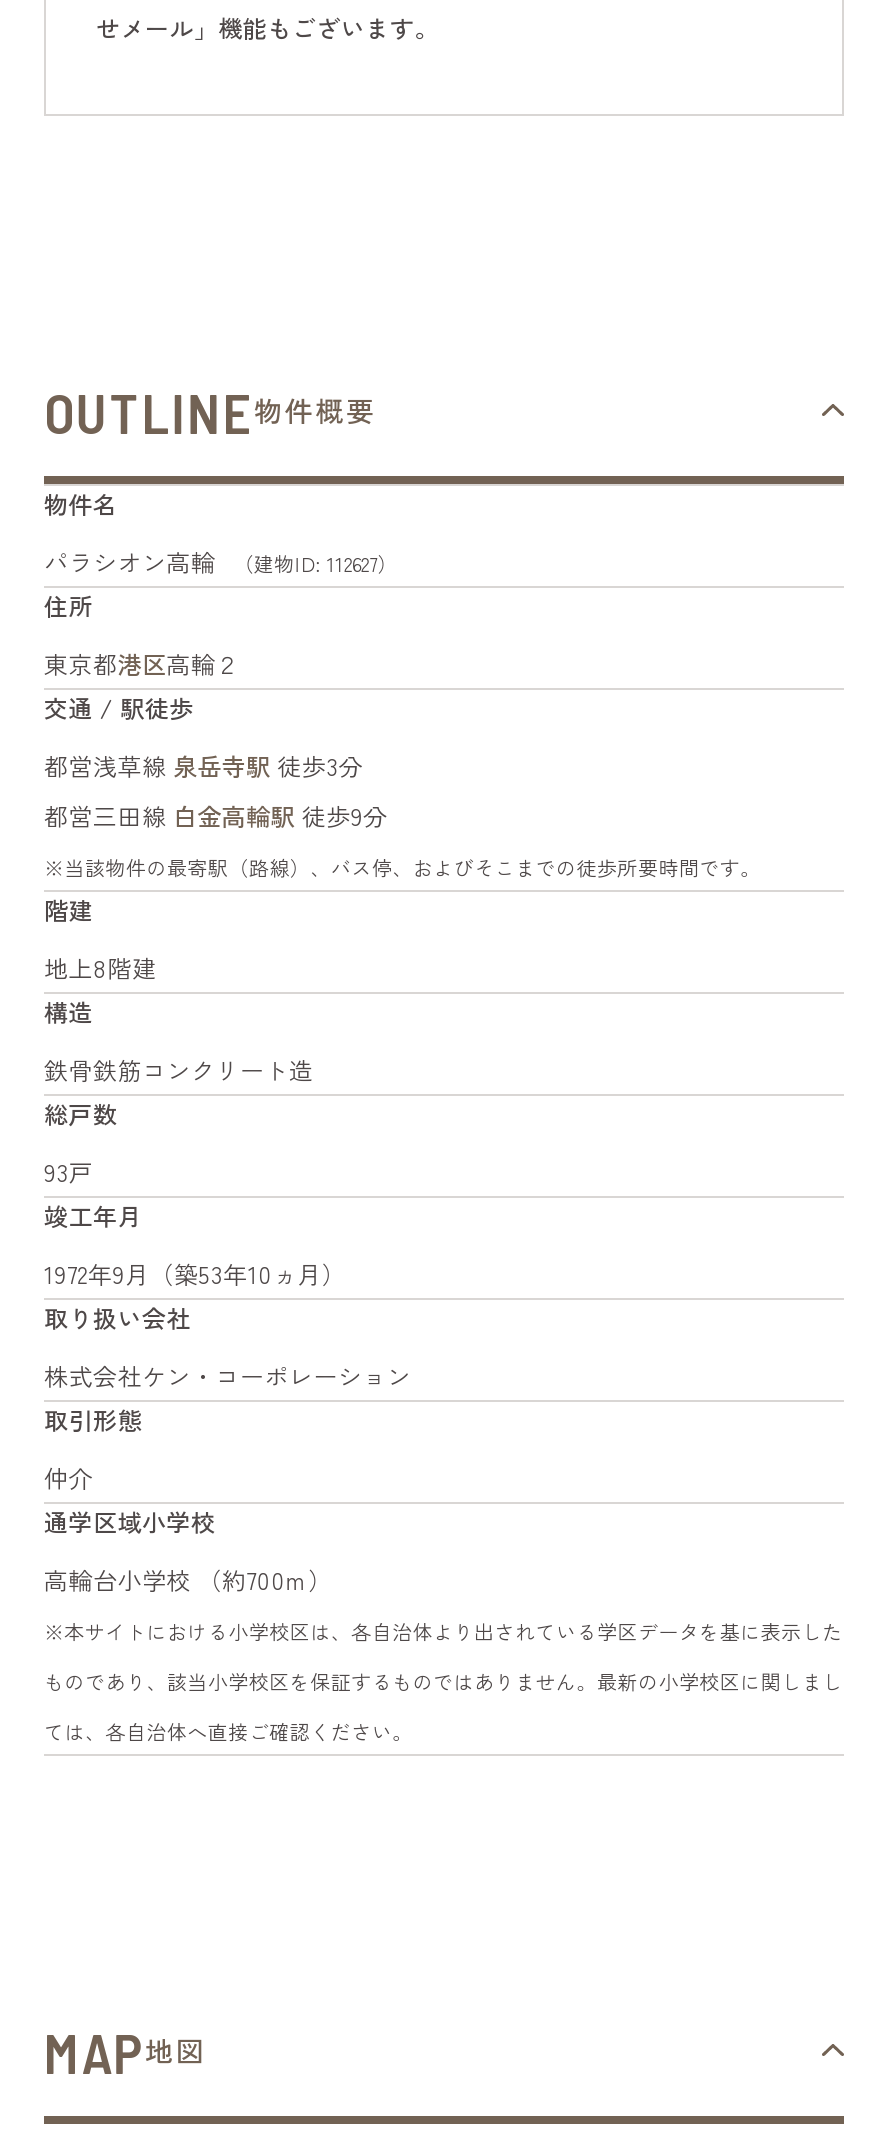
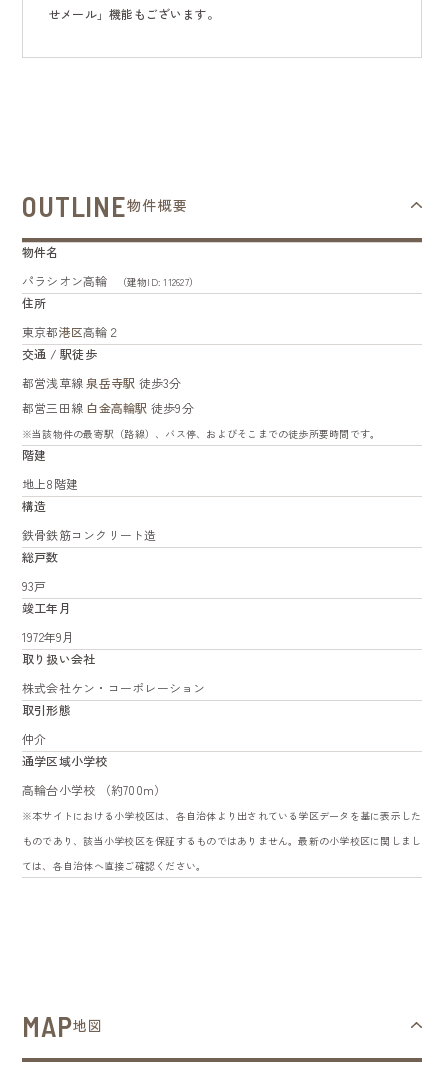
[44,1256,346,1290] 1972年9月（築53年10ヵ月） -> [22,628,75,645] 1972年9月

